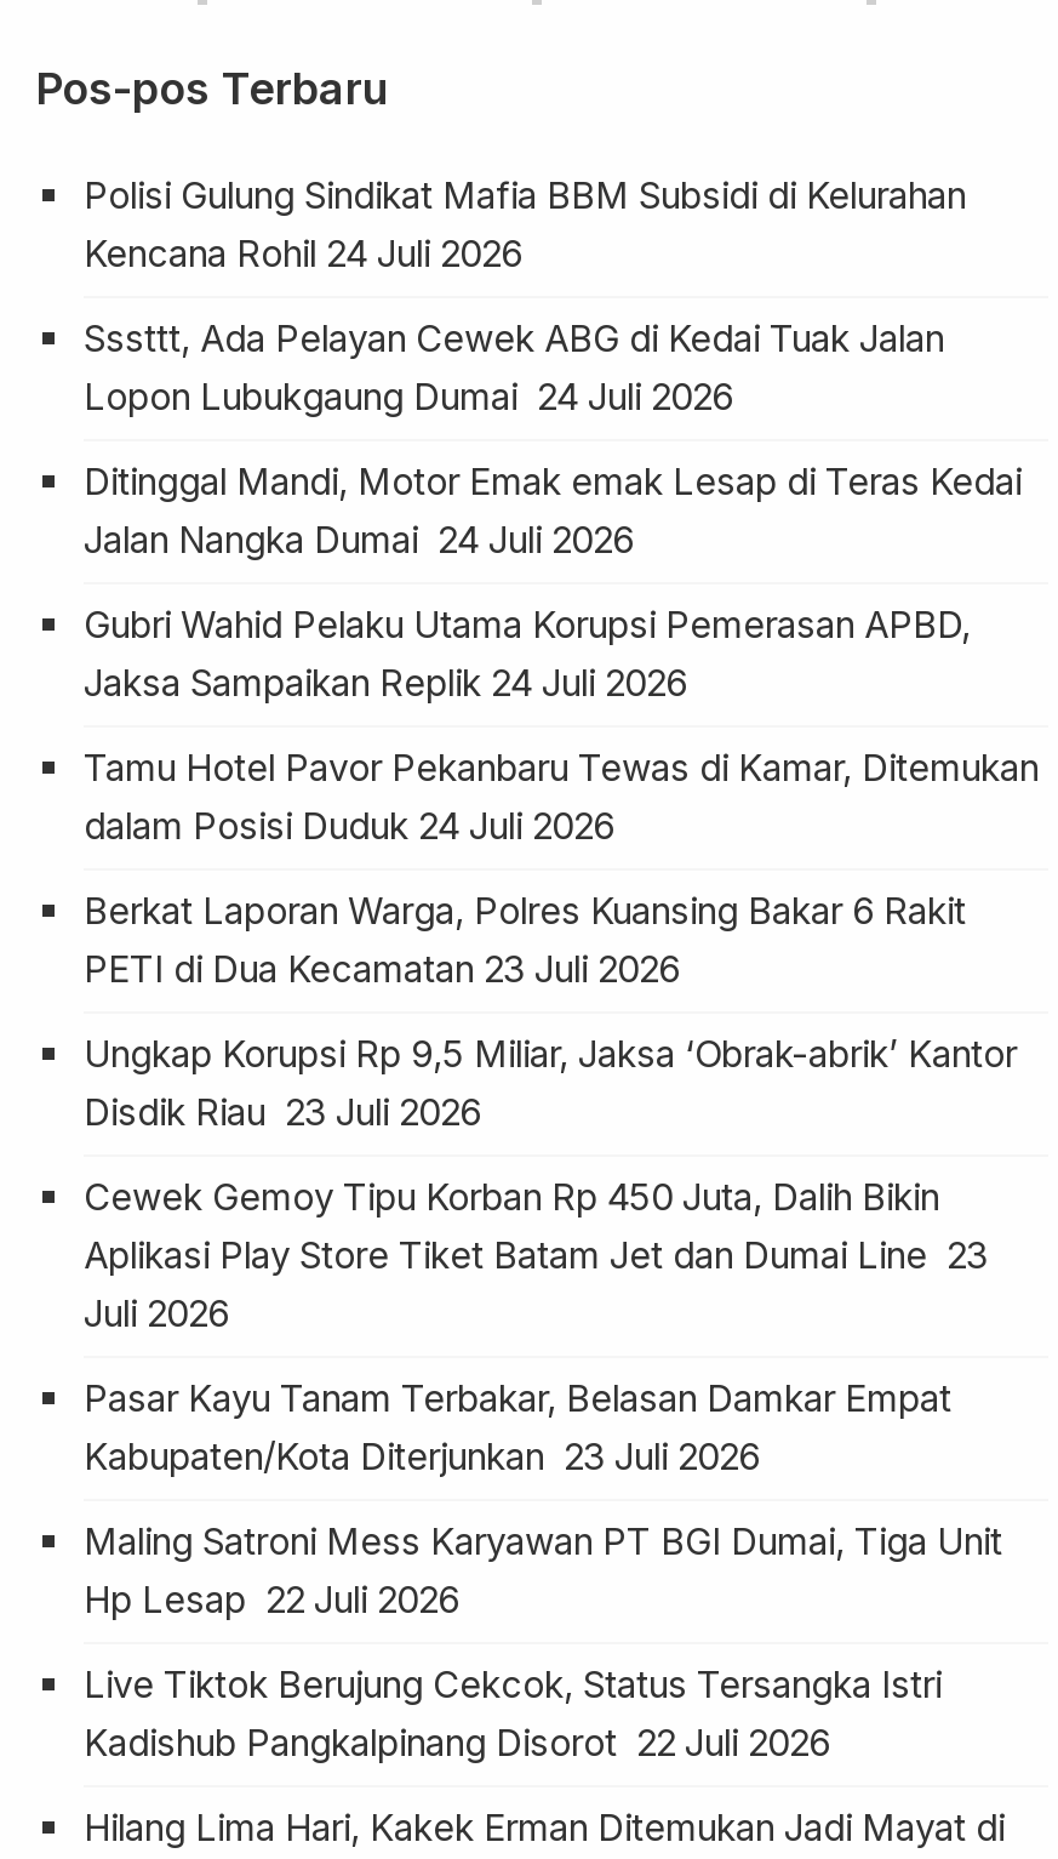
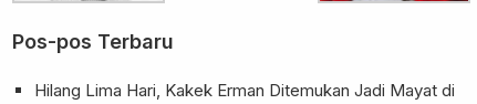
[84,173,1039,1766] Polisi Gulung Sindikat Mafia BBM Subsidi di Kelurahan | Kencana Rohil 24 Juli 2026 | Sssttt, Ada Pelayan Cewek ABG di Kedai Tuak Jalan | Lopon Lubukgaung Dumai 24 Juli 2026 | Ditinggal Mandi, Motor Emak emak Lesap di Teras Kedai | Jalan Nangka Dumai 24 Juli 2026 | Gubri Wahid Pelaku Utama Korupsi Pemerasan APBD, | Jaksa Sampaikan Replik 24 Juli 2026 | Tamu Hotel Pavor Pekanbaru Tewas di Kamar, Ditemukan | dalam Posisi Duduk 24 Juli 2026 | Berkat Laporan Warga, Polres Kuansing Bakar 6 Rakit | PETI di Dua Kecamatan 23 Juli 2026 | Ungkap Korupsi Rp 9,5 Miliar, Jaksa ‘Obrak-abrik’ Kantor | Disdik Riau 23 Juli 2026 | Cewek Gemoy Tipu Korban Rp 450 Juta, Dalih Bikin | Aplikasi Play Store Tiket Batam Jet dan Dumai Line 23 | Juli 2026 | Pasar Kayu Tanam Terbakar, Belasan Damkar Empat | Kabupaten/Kota Diterjunkan 23 Juli 2026 | Maling Satroni Mess Karyawan PT BGI Dumai, Tiga Unit | Hp Lesap 22 Juli 2026 | Live Tiktok Berujung Cekcok, Status Tersangka Istri | Kadishub Pangkalpinang Disorot 22 Juli 2026 -> none

